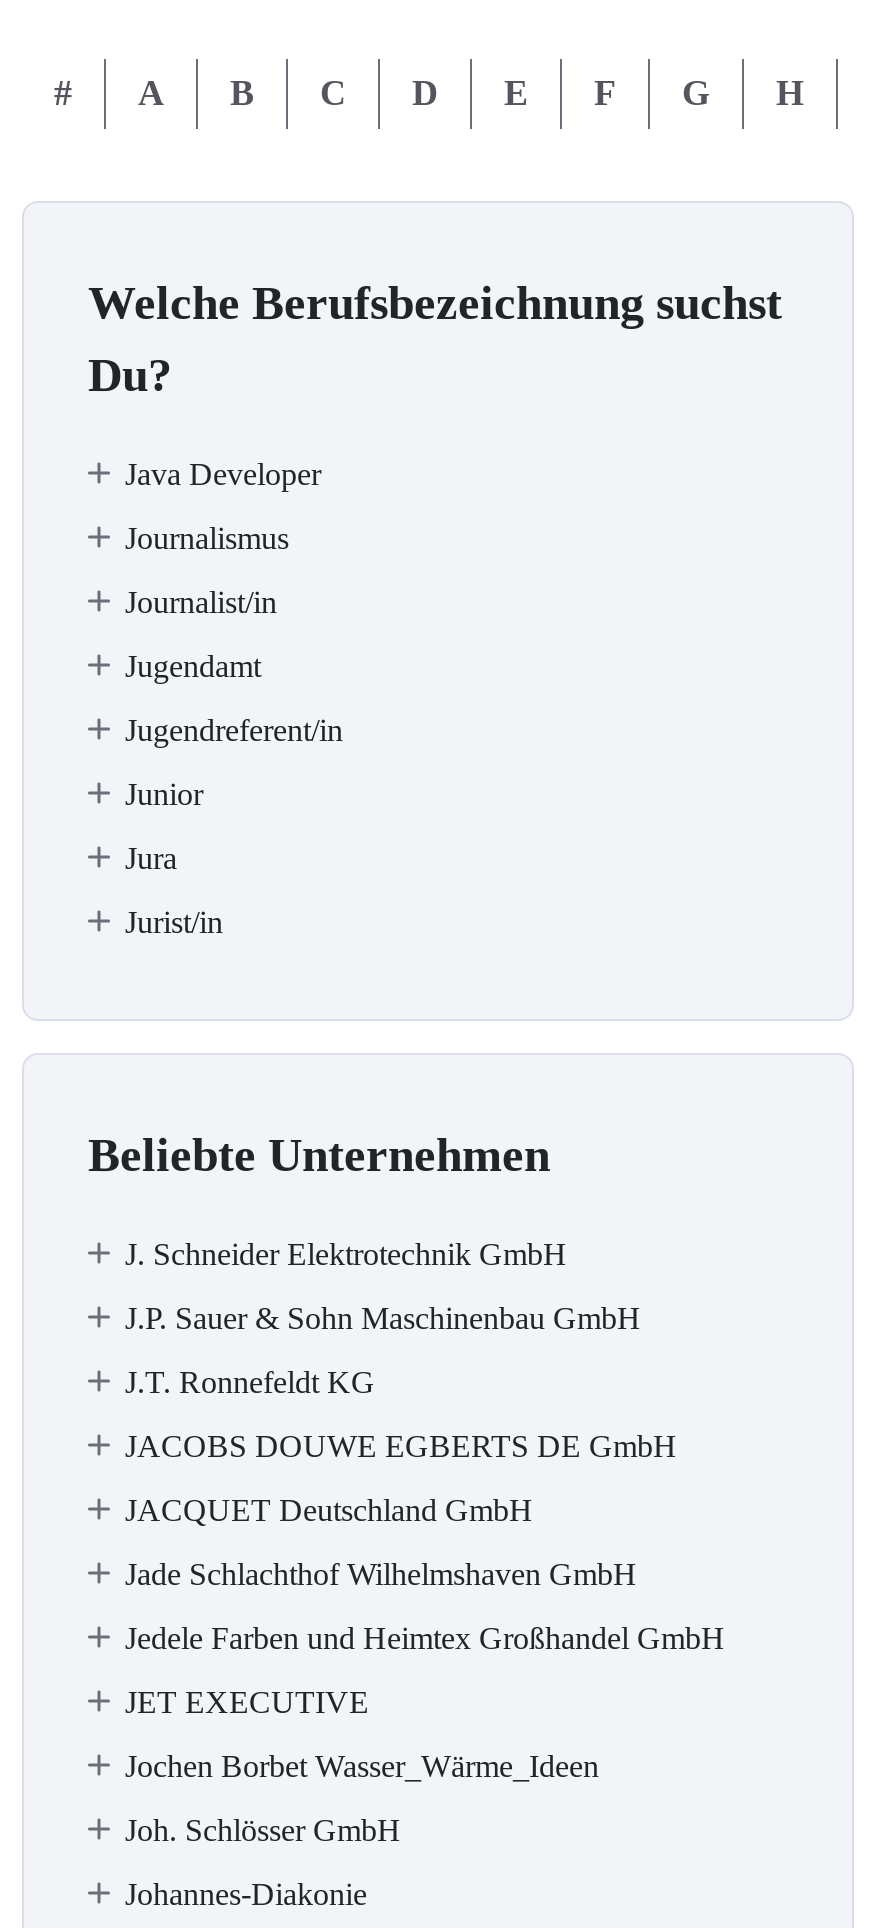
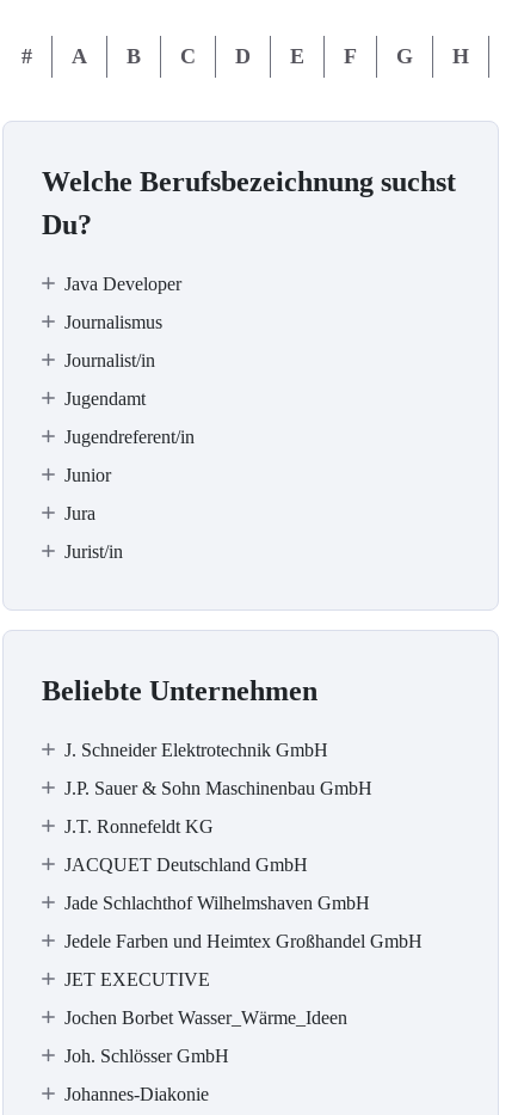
[125,1429,677,1463] JACOBS DOUWE EGBERTS DE GmbH -> none

